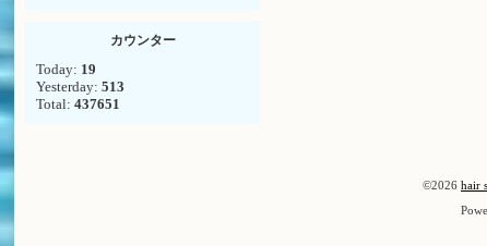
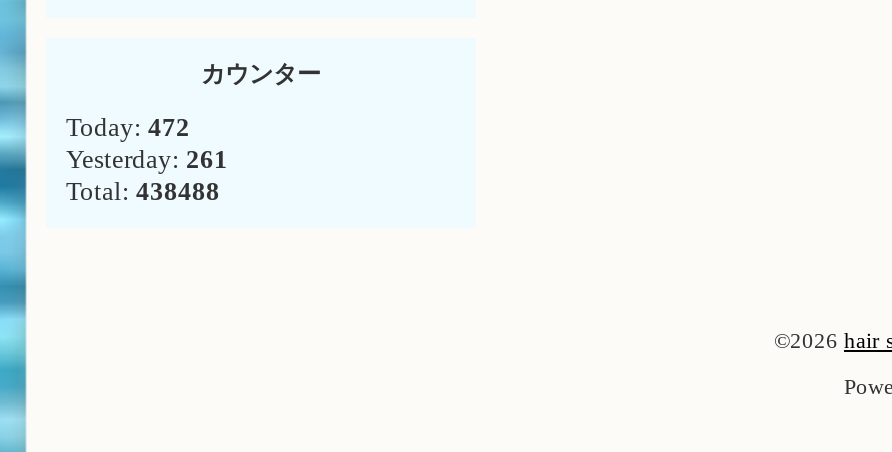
[36,61,96,77] Today: 19 -> [66,112,190,142] Today: 472
[36,78,124,95] Yesterday: 513 -> [66,144,228,174] Yesterday: 261
[36,96,120,112] Total: 437651 -> [66,176,220,206] Total: 438488

